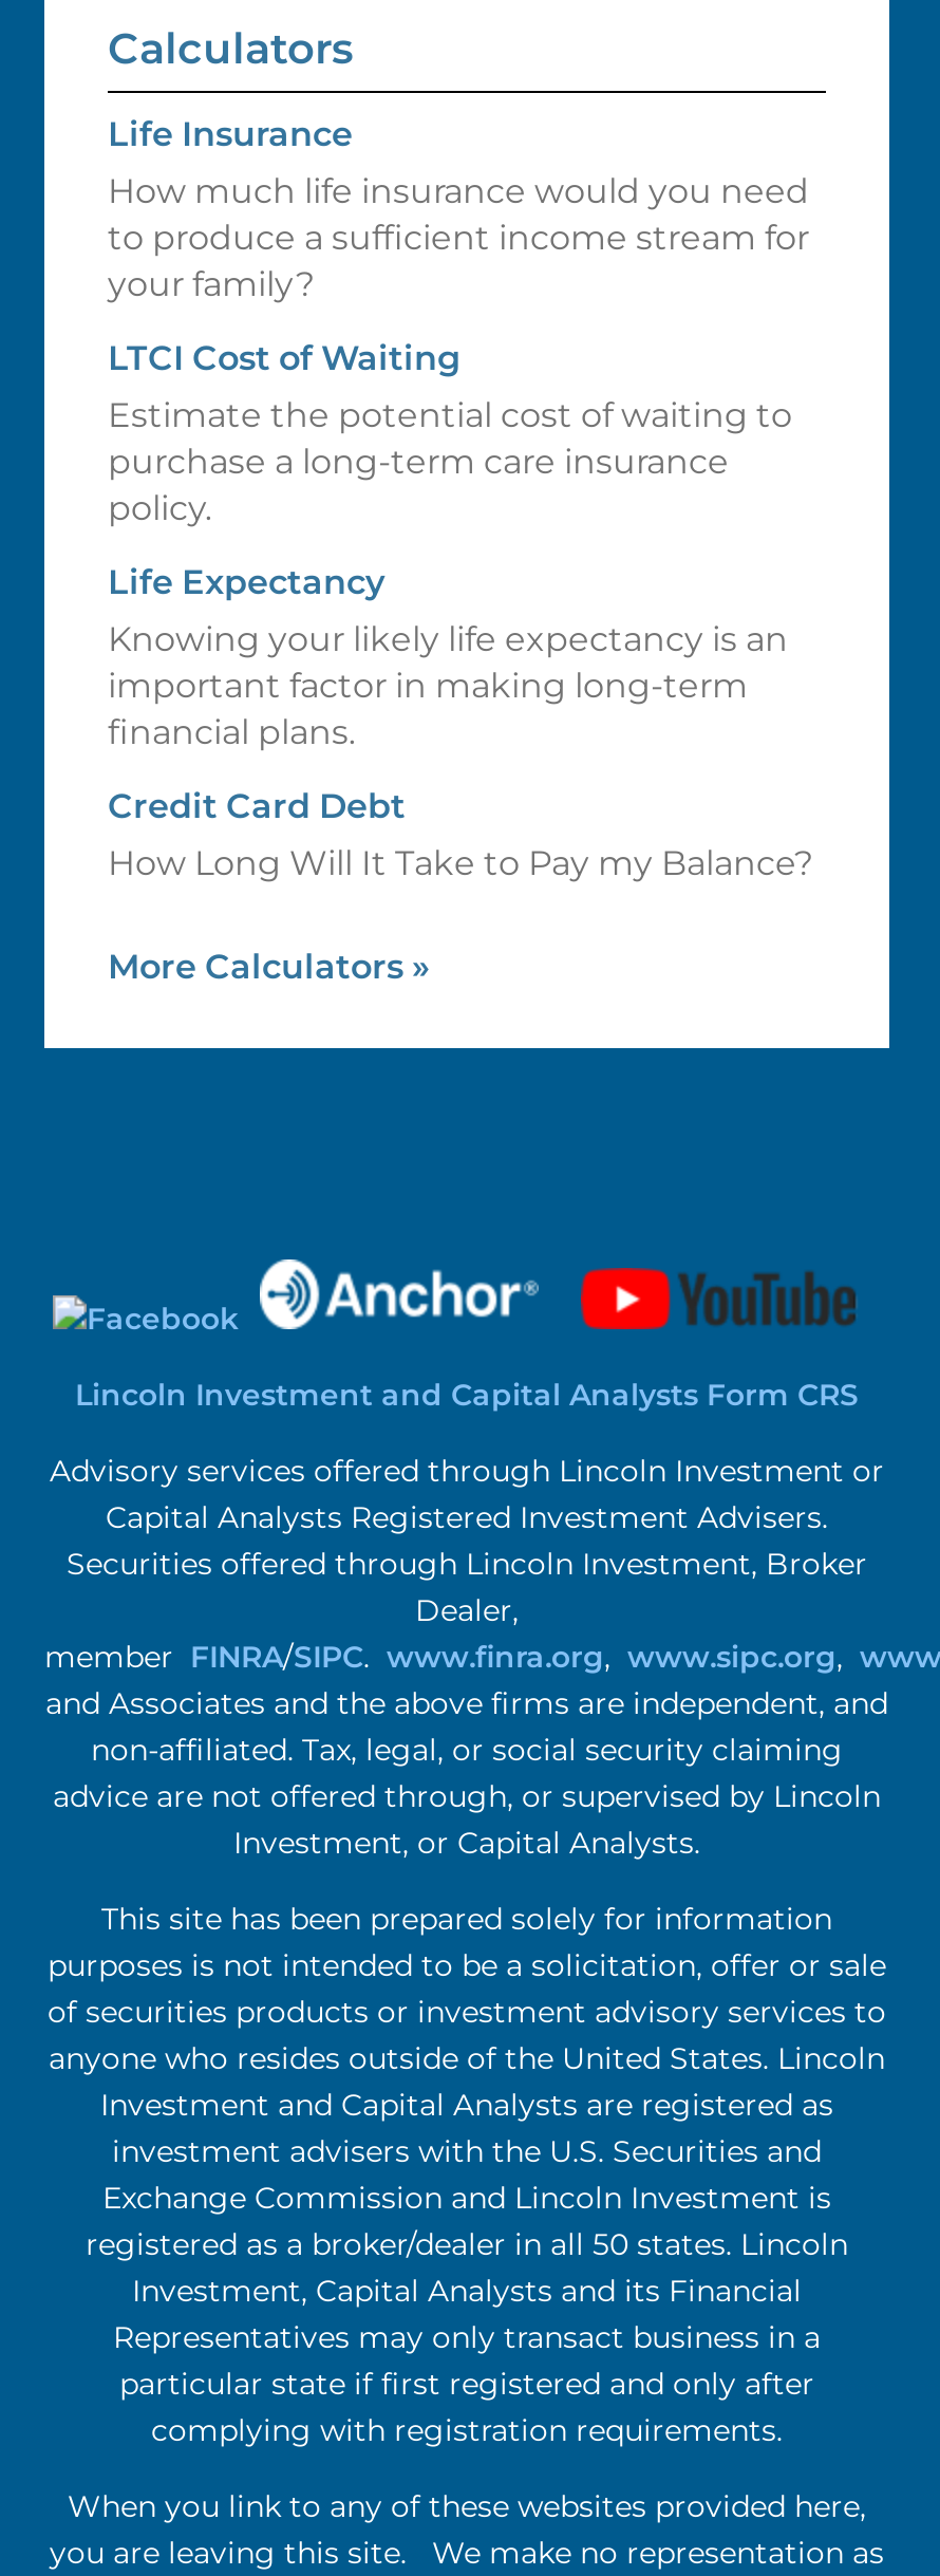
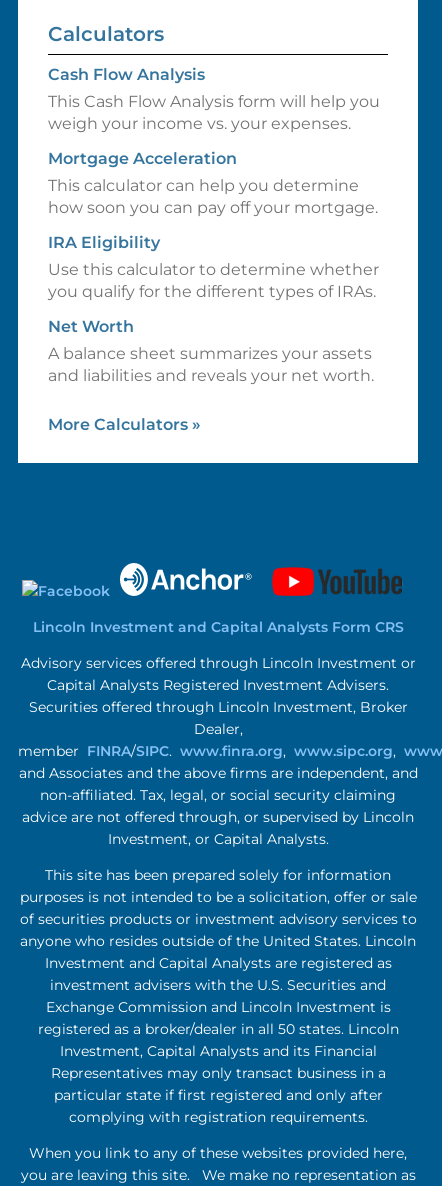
[108,113,809,303] Life Insurance | How much life insurance would you need | to produce a sufficient income stream for | your family? -> [48,65,380,133] Cash Flow Analysis | This Cash Flow Analysis form will help you | weigh your income vs. your expenses.
[108,337,792,527] LTCI Cost of Waiting | Estimate the potential cost of waiting to | purchase a long-term care insurance | policy. -> [48,149,378,217] Mortgage Acceleration | This calculator can help you determine | how soon you can pay off your mortgage.
[108,561,788,751] Life Expectancy | Knowing your likely life expectancy is an | important factor in making long-term | financial plans. -> [48,233,379,301] IRA Eligibility | Use this calculator to determine whether | you qualify for the different types of IRAs.
[108,785,813,882] Credit Card Debt | How Long Will It Take to Pay my Balance? -> [48,317,374,385] Net Worth | A balance sheet summarizes your assets | and liabilities and reveals your net worth.

